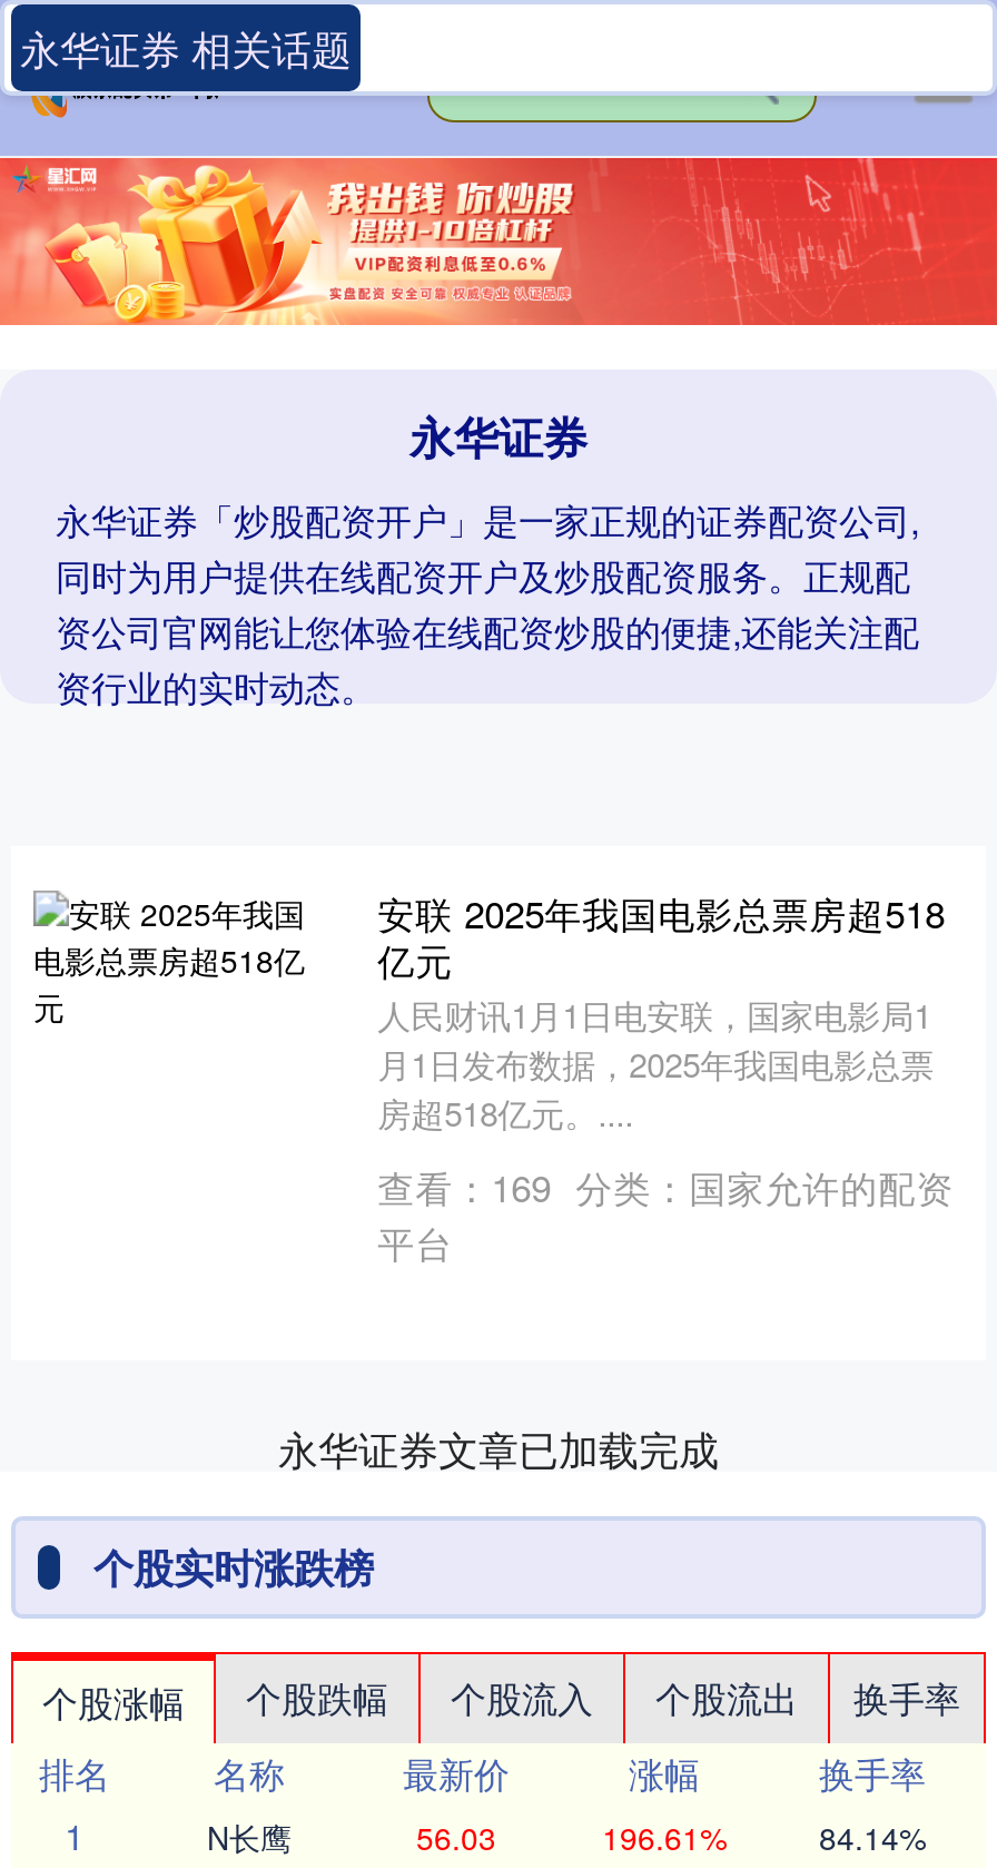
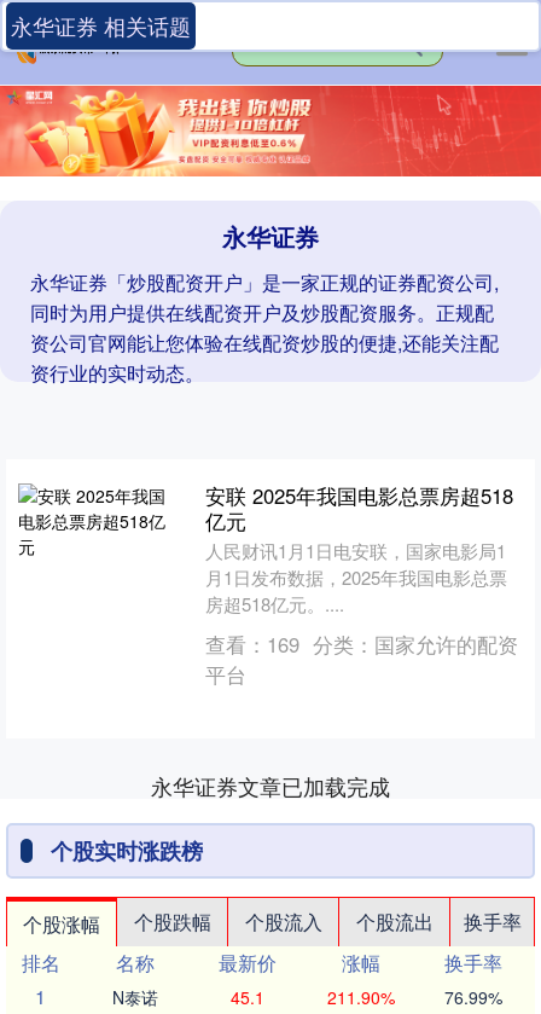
[207,1815,292,1860] N长鹰 -> [112,985,158,1010] N泰诺
[416,1815,496,1860] 56.03 -> [231,985,264,1010] 45.1
[602,1815,727,1860] 196.61% -> [327,985,394,1010] 211.90%
[819,1815,926,1860] 84.14% -> [444,985,502,1010] 76.99%

